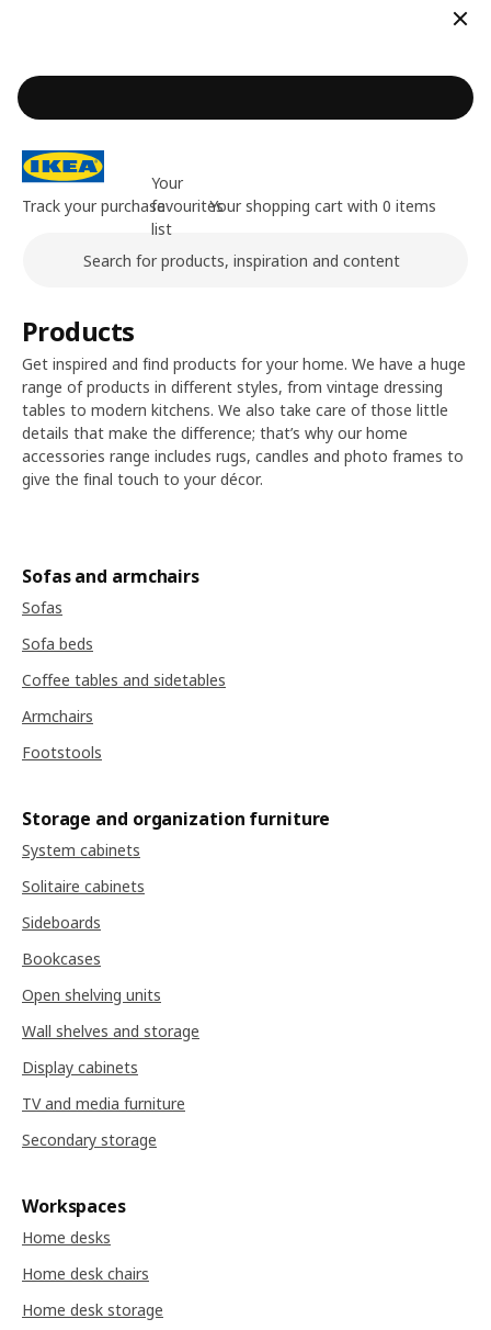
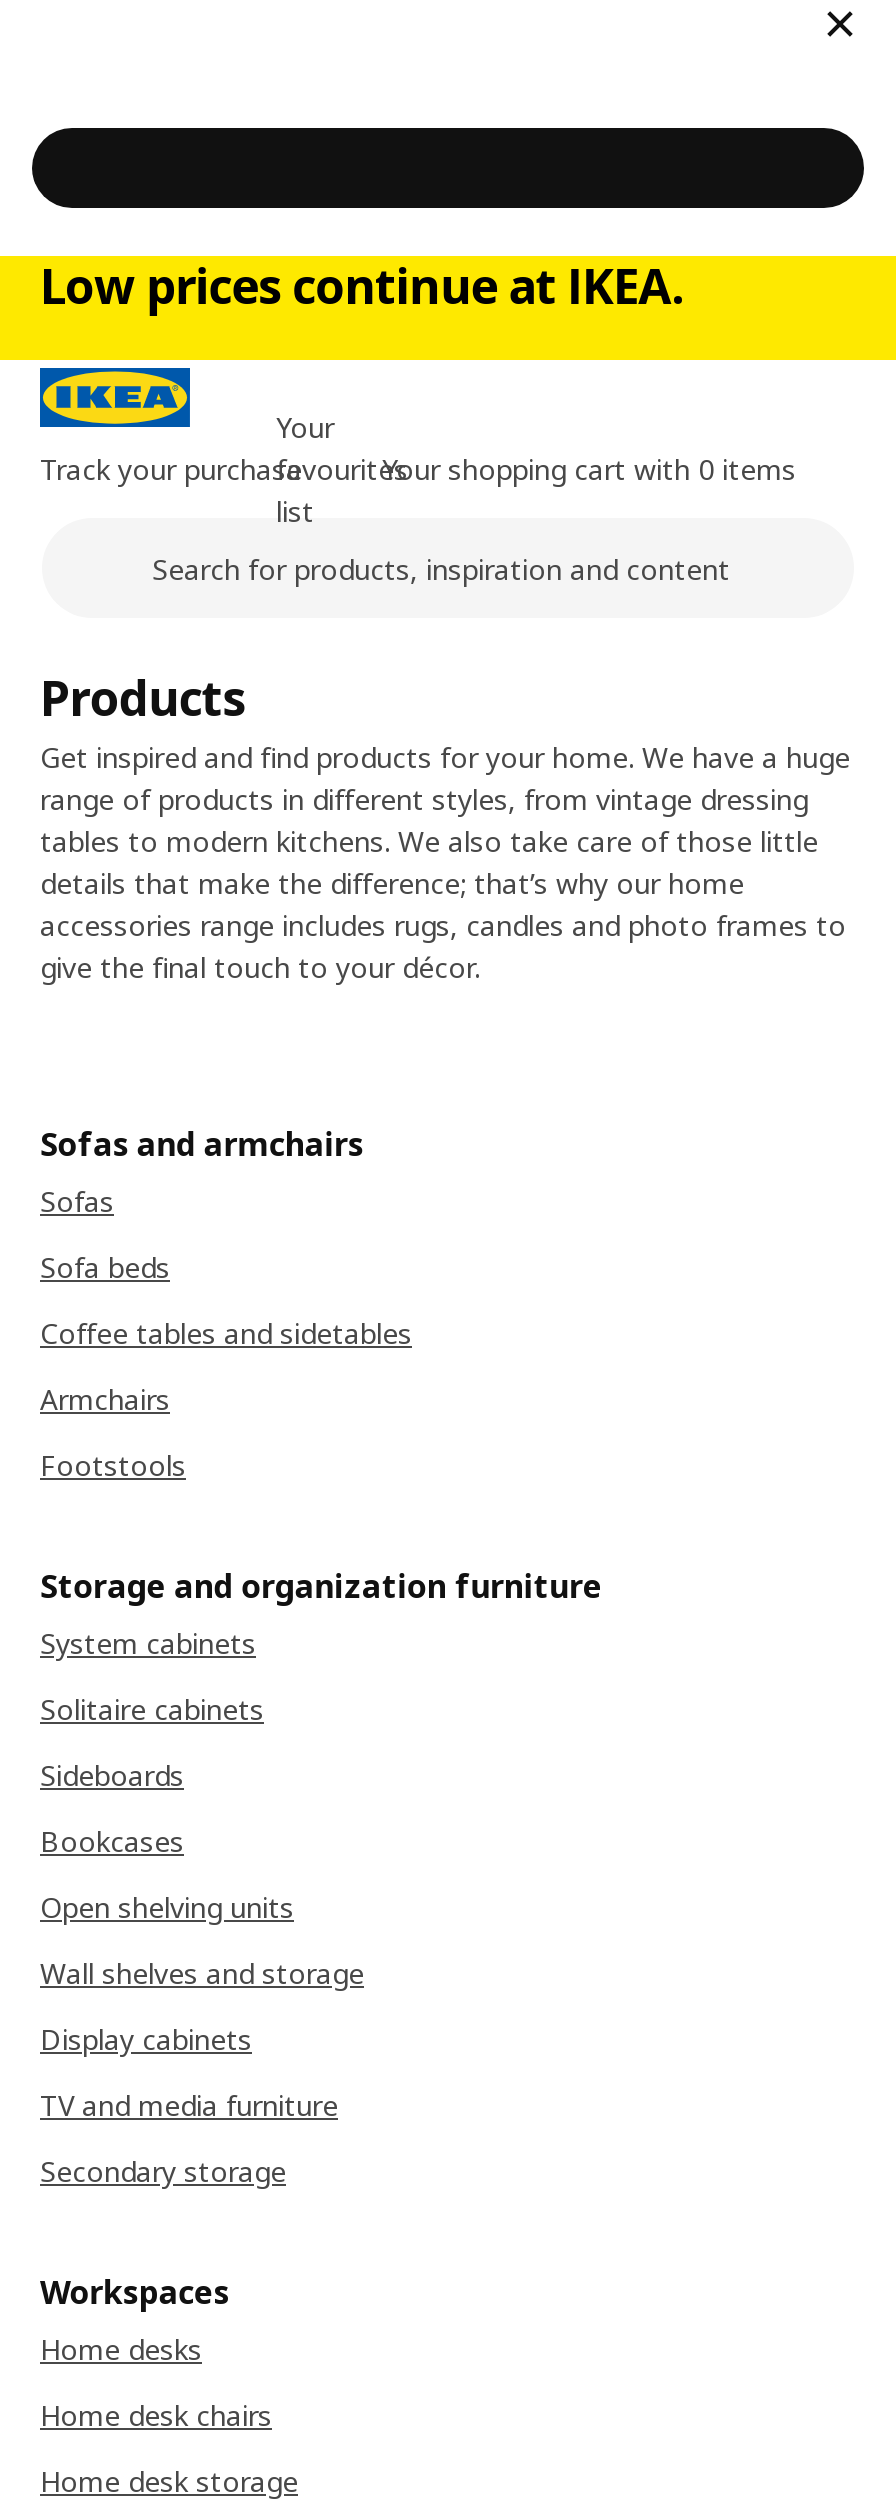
none -> [40,252,682,318] Low prices continue at IKEA.

